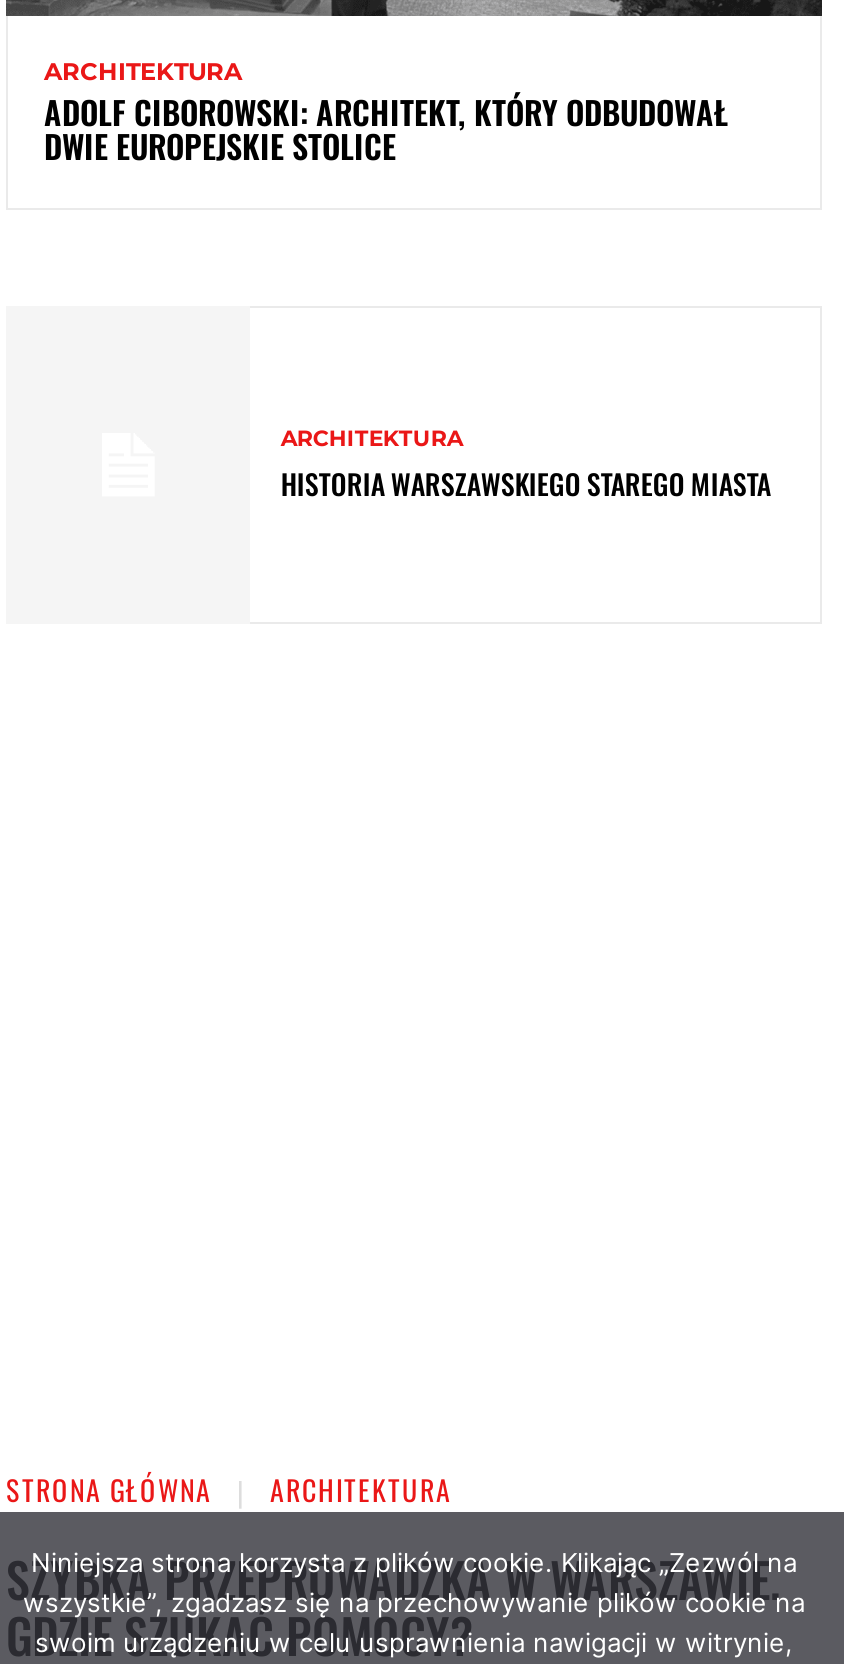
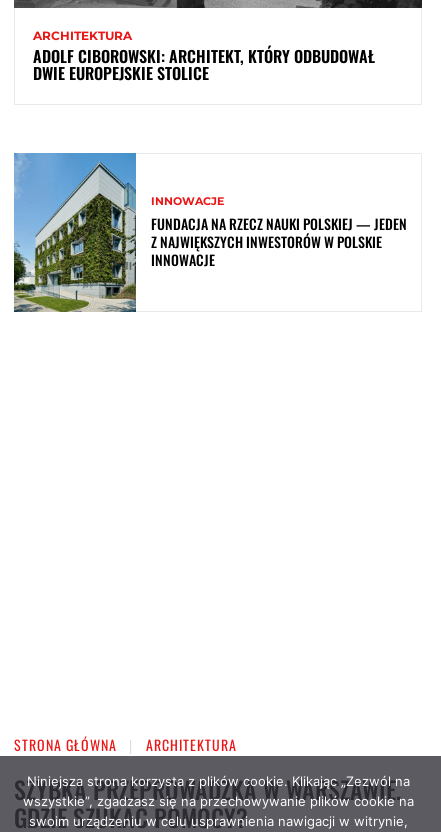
none -> [13,152,137,313] [image]
[281,424,771,504] ARCHITEKTURA | HISTORIA WARSZAWSKIEGO STAREGO MIASTA -> [151,194,407,270] INNOWACJE | FUNDACJA NA RZECZ NAUKI POLSKIEJ — JEDEN | Z NAJWIĘKSZYCH INWESTORÓW W POLSKIE | INNOWACJE

